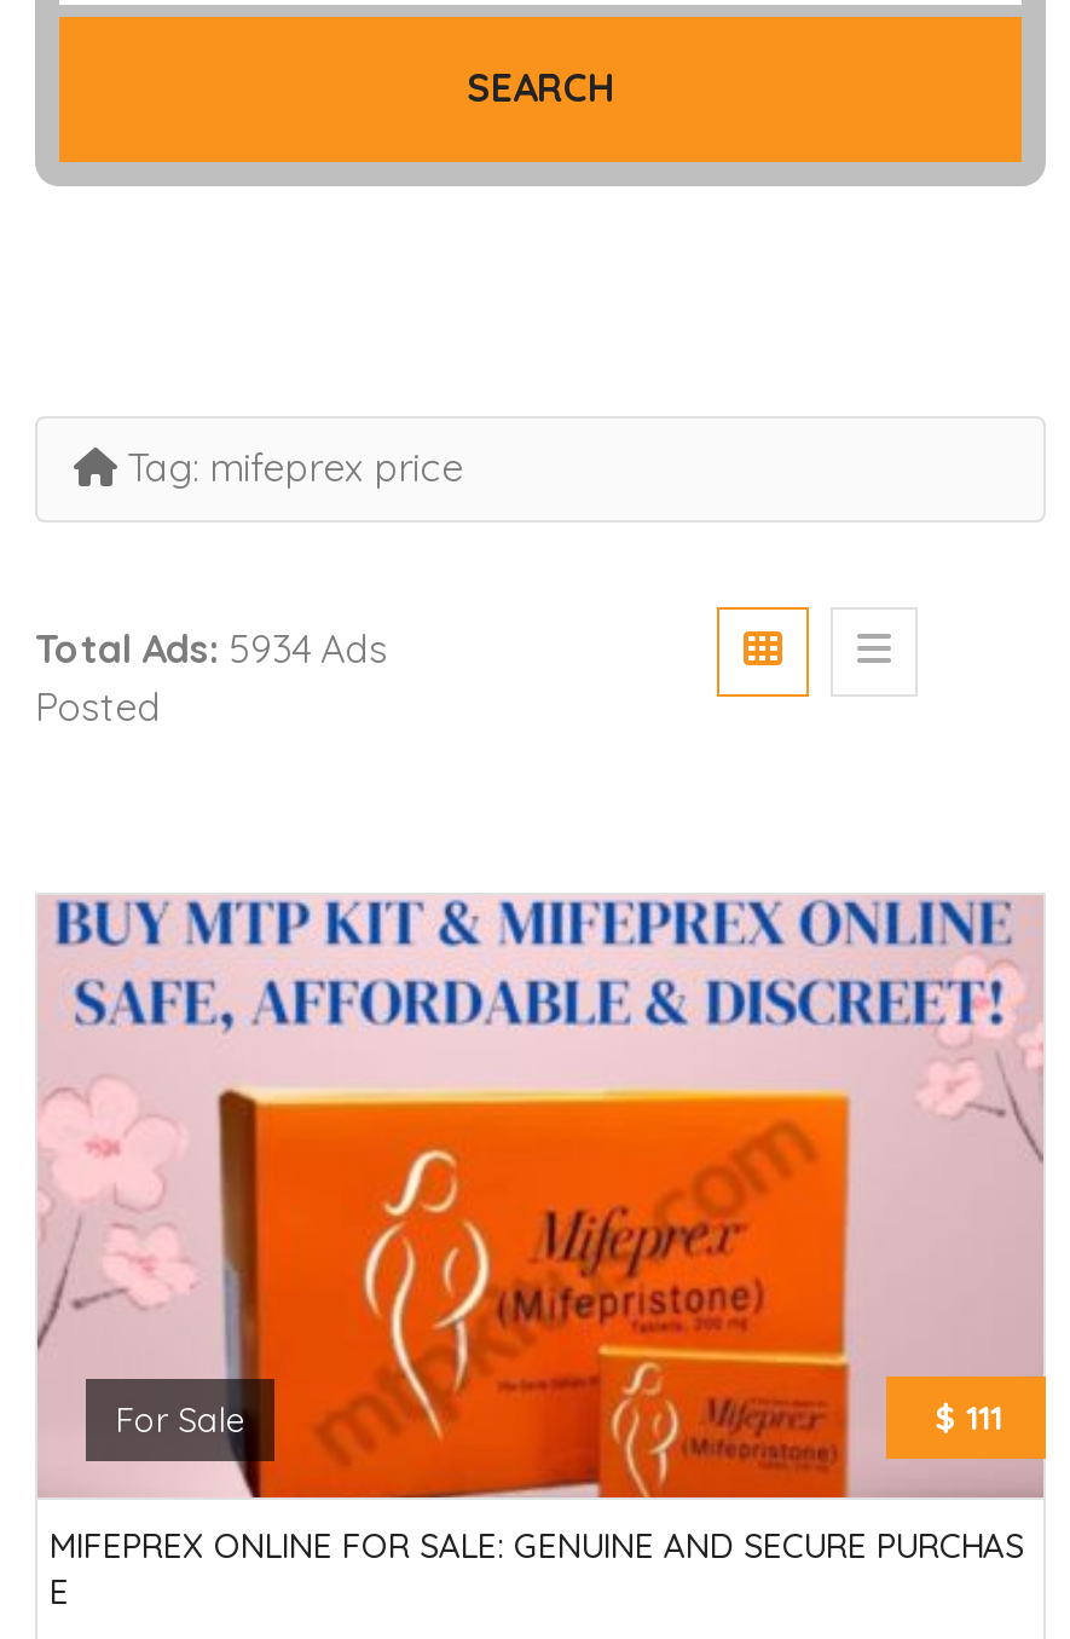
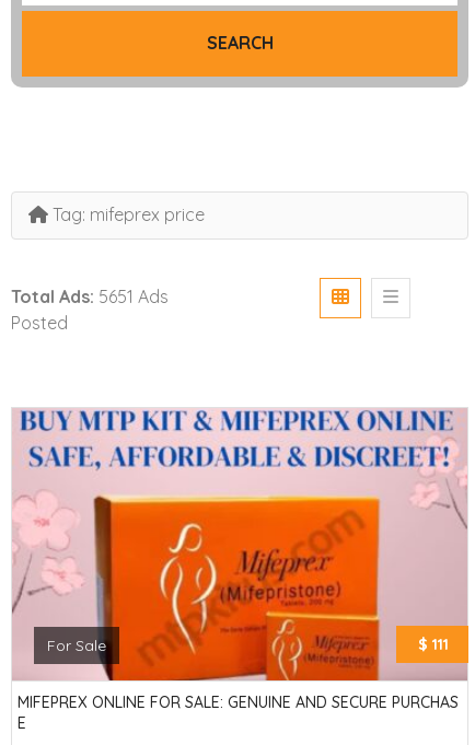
[35,624,388,672] Total Ads: 5934 Ads -> [11,285,169,307] Total Ads: 5651 Ads

